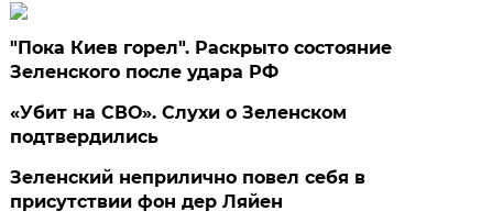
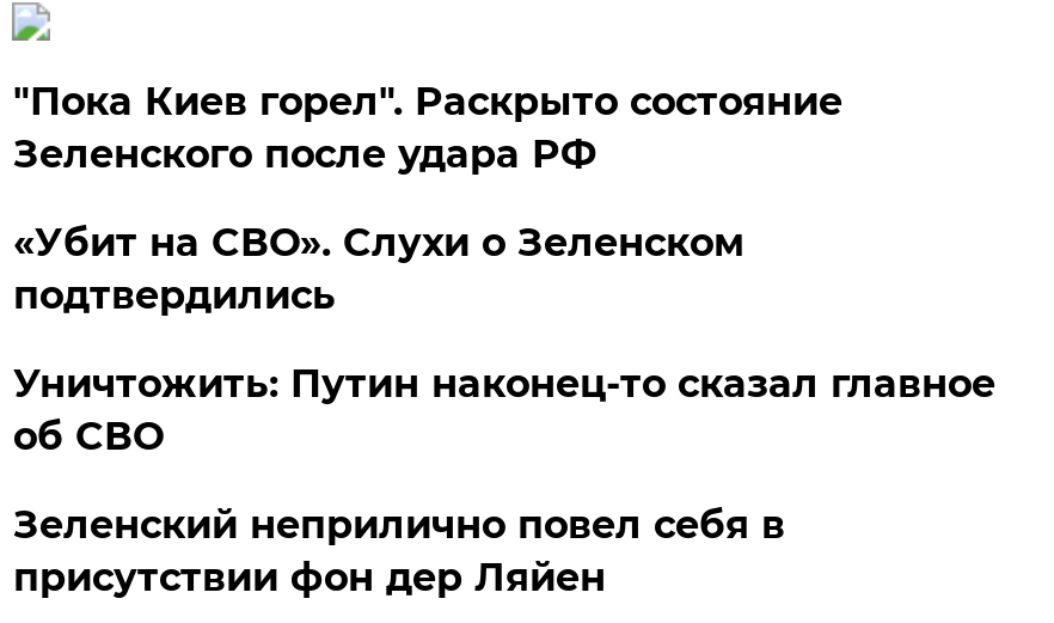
none -> [13,361,995,459] Уничтожить: Путин наконец-то сказал главное | об СВО

